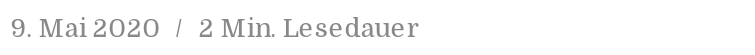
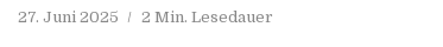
[11,13,421,43] 9. Mai 2020 2 Min. Lesedauer -> [18,8,273,26] 27. Juni 2025 2 Min. Lesedauer

